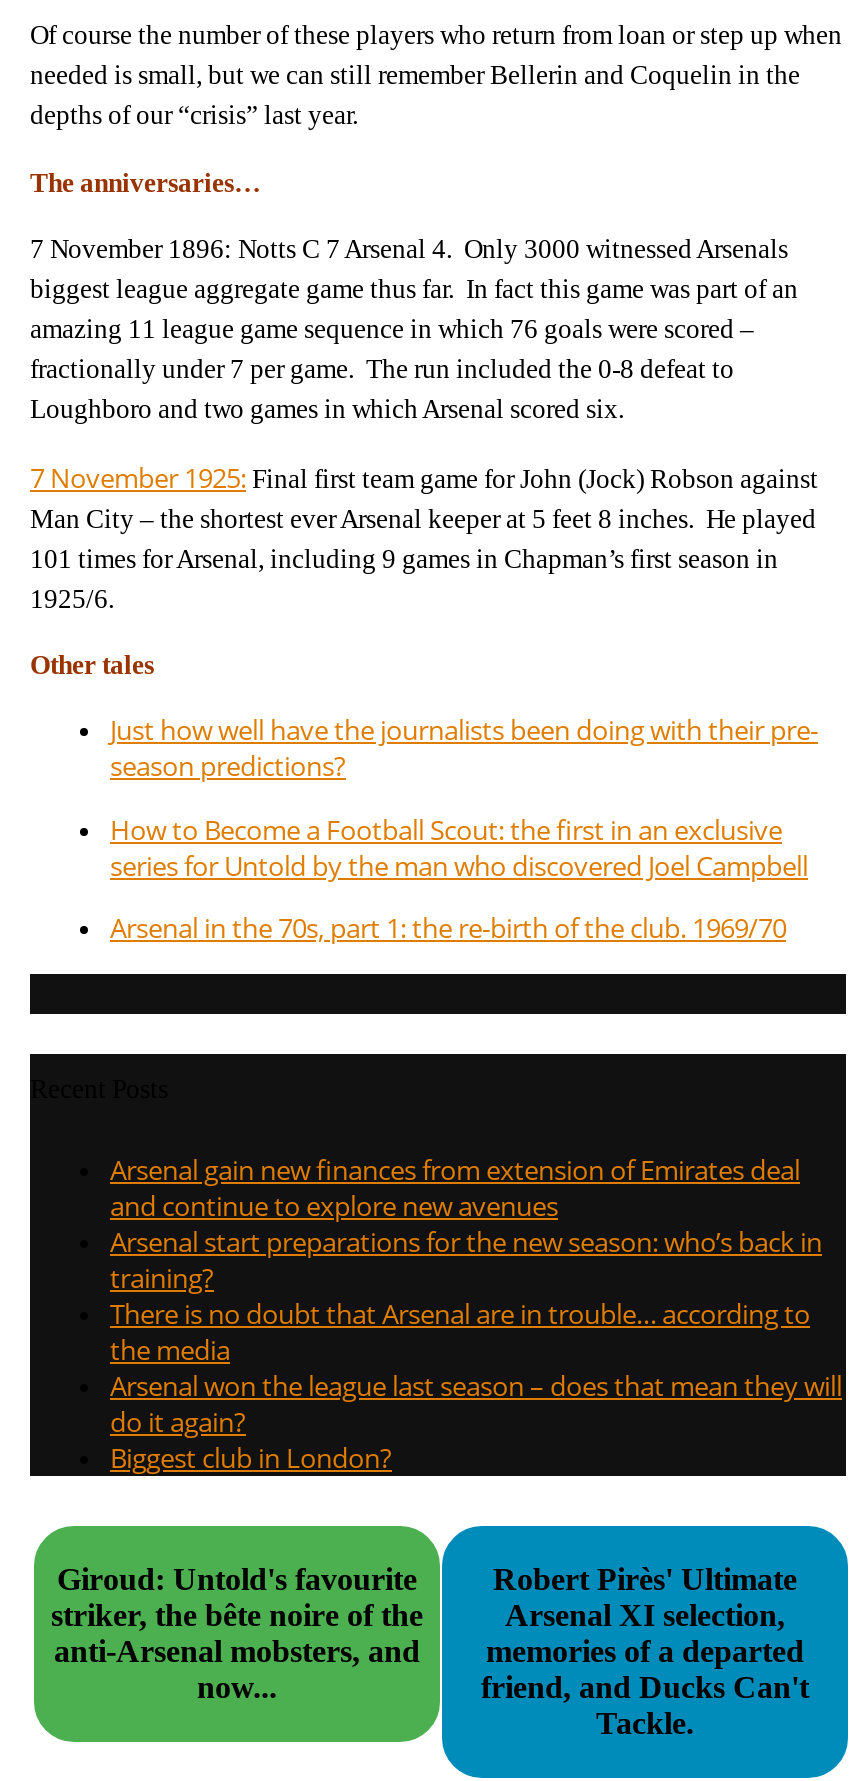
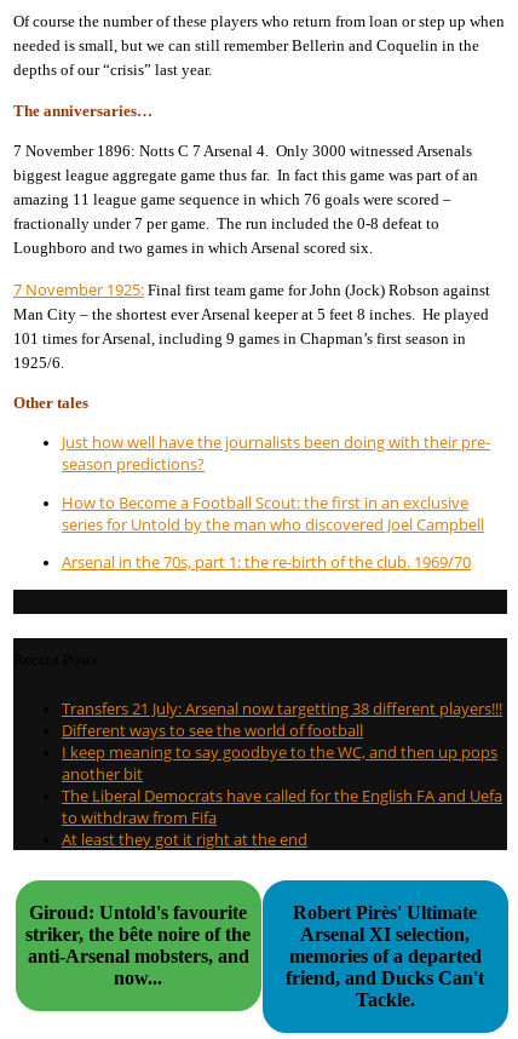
[110,1153,842,1477] Arsenal gain new finances from extension of Emirates deal | and continue to explore new avenues | Arsenal start preparations for the new season: who’s back in | training? | There is no doubt that Arsenal are in trouble… according to | the media | Arsenal won the league last season – does that mean they will | do it again? | Biggest club in London? -> [62,698,502,850] Transfers 21 July: Arsenal now targetting 38 different players!!! | Different ways to see the world of football | I keep meaning to say goodbye to the WC, and then up pops | another bit | The Liberal Democrats have called for the English FA and Uefa | to withdraw from Fifa | At least they got it right at the end

